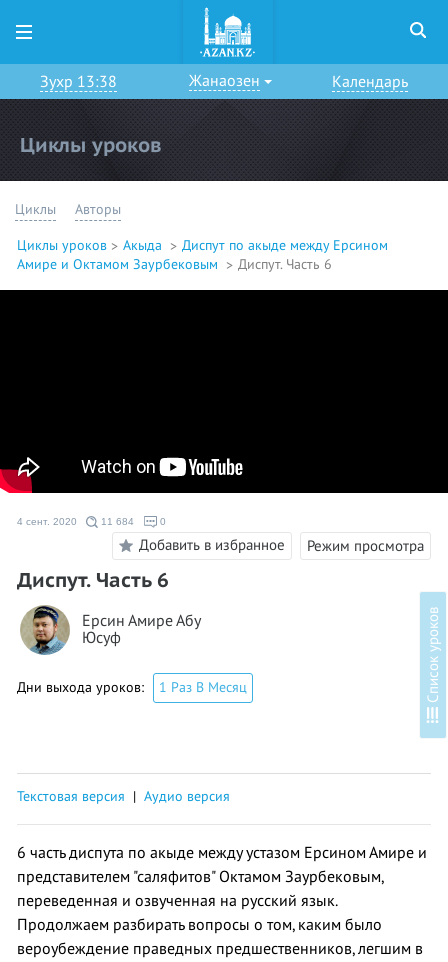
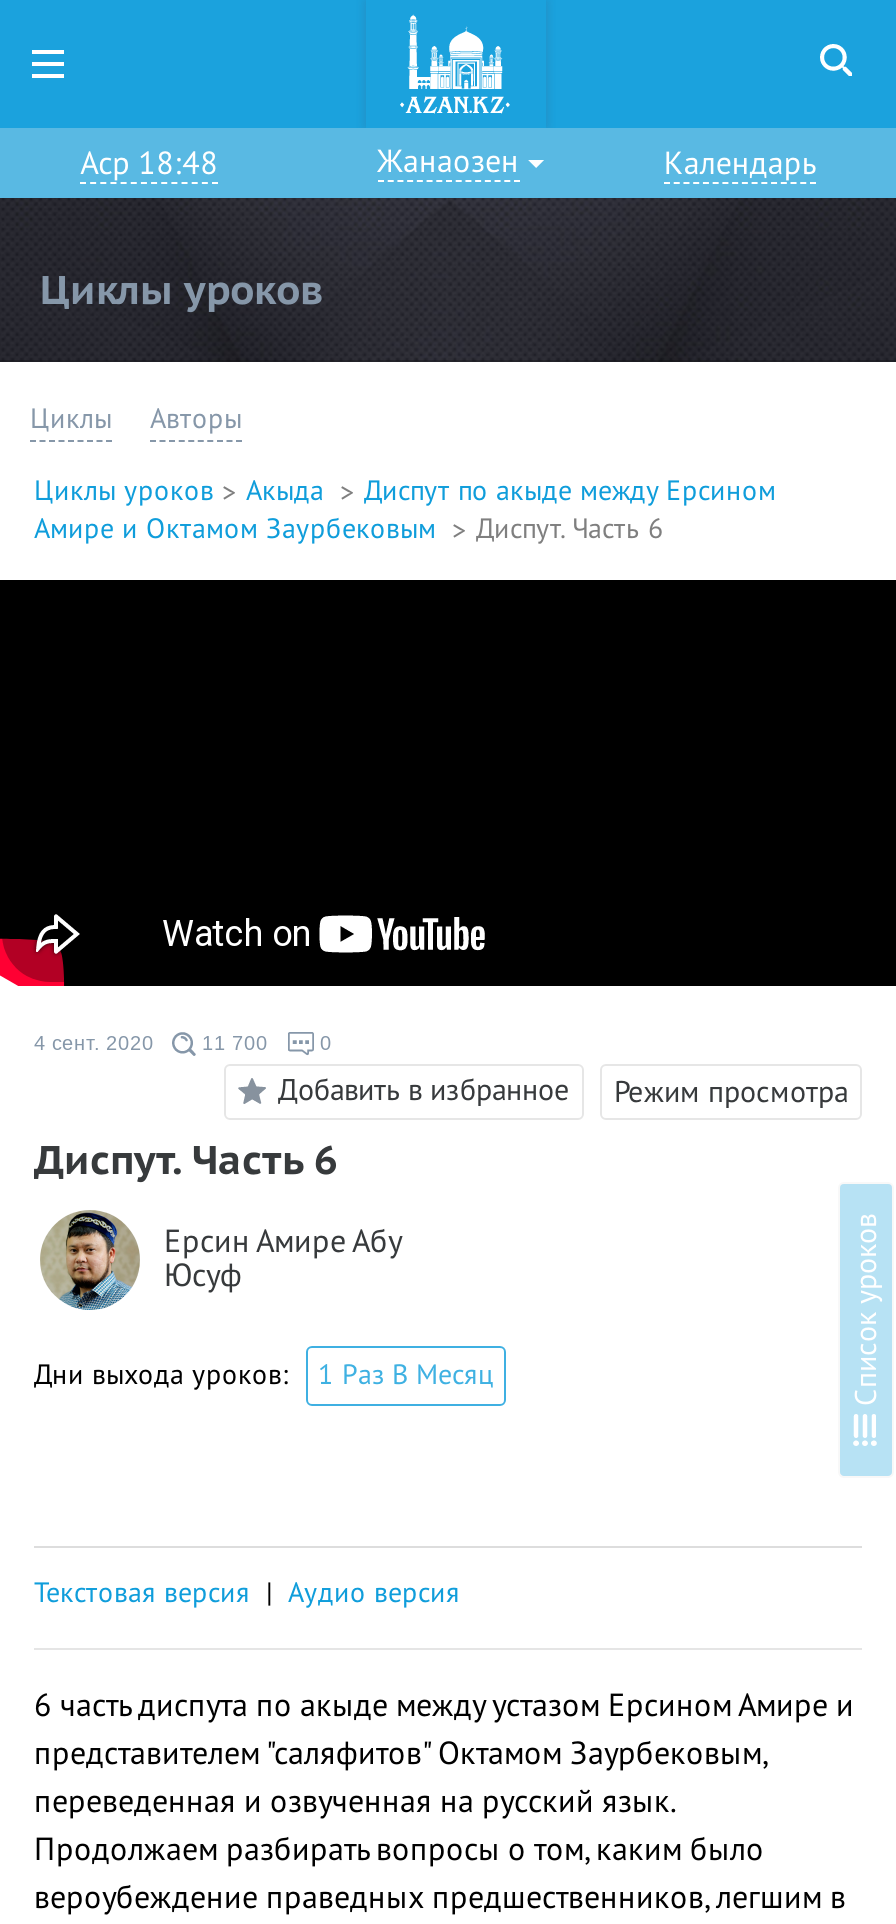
[40,73,117,91] Зухр 13:38 -> [80,146,218,182] Аср 18:48
[17,515,134,526] 4 сент. 2020 11 684 -> [34,1031,268,1053] 4 сент. 2020 11 700

